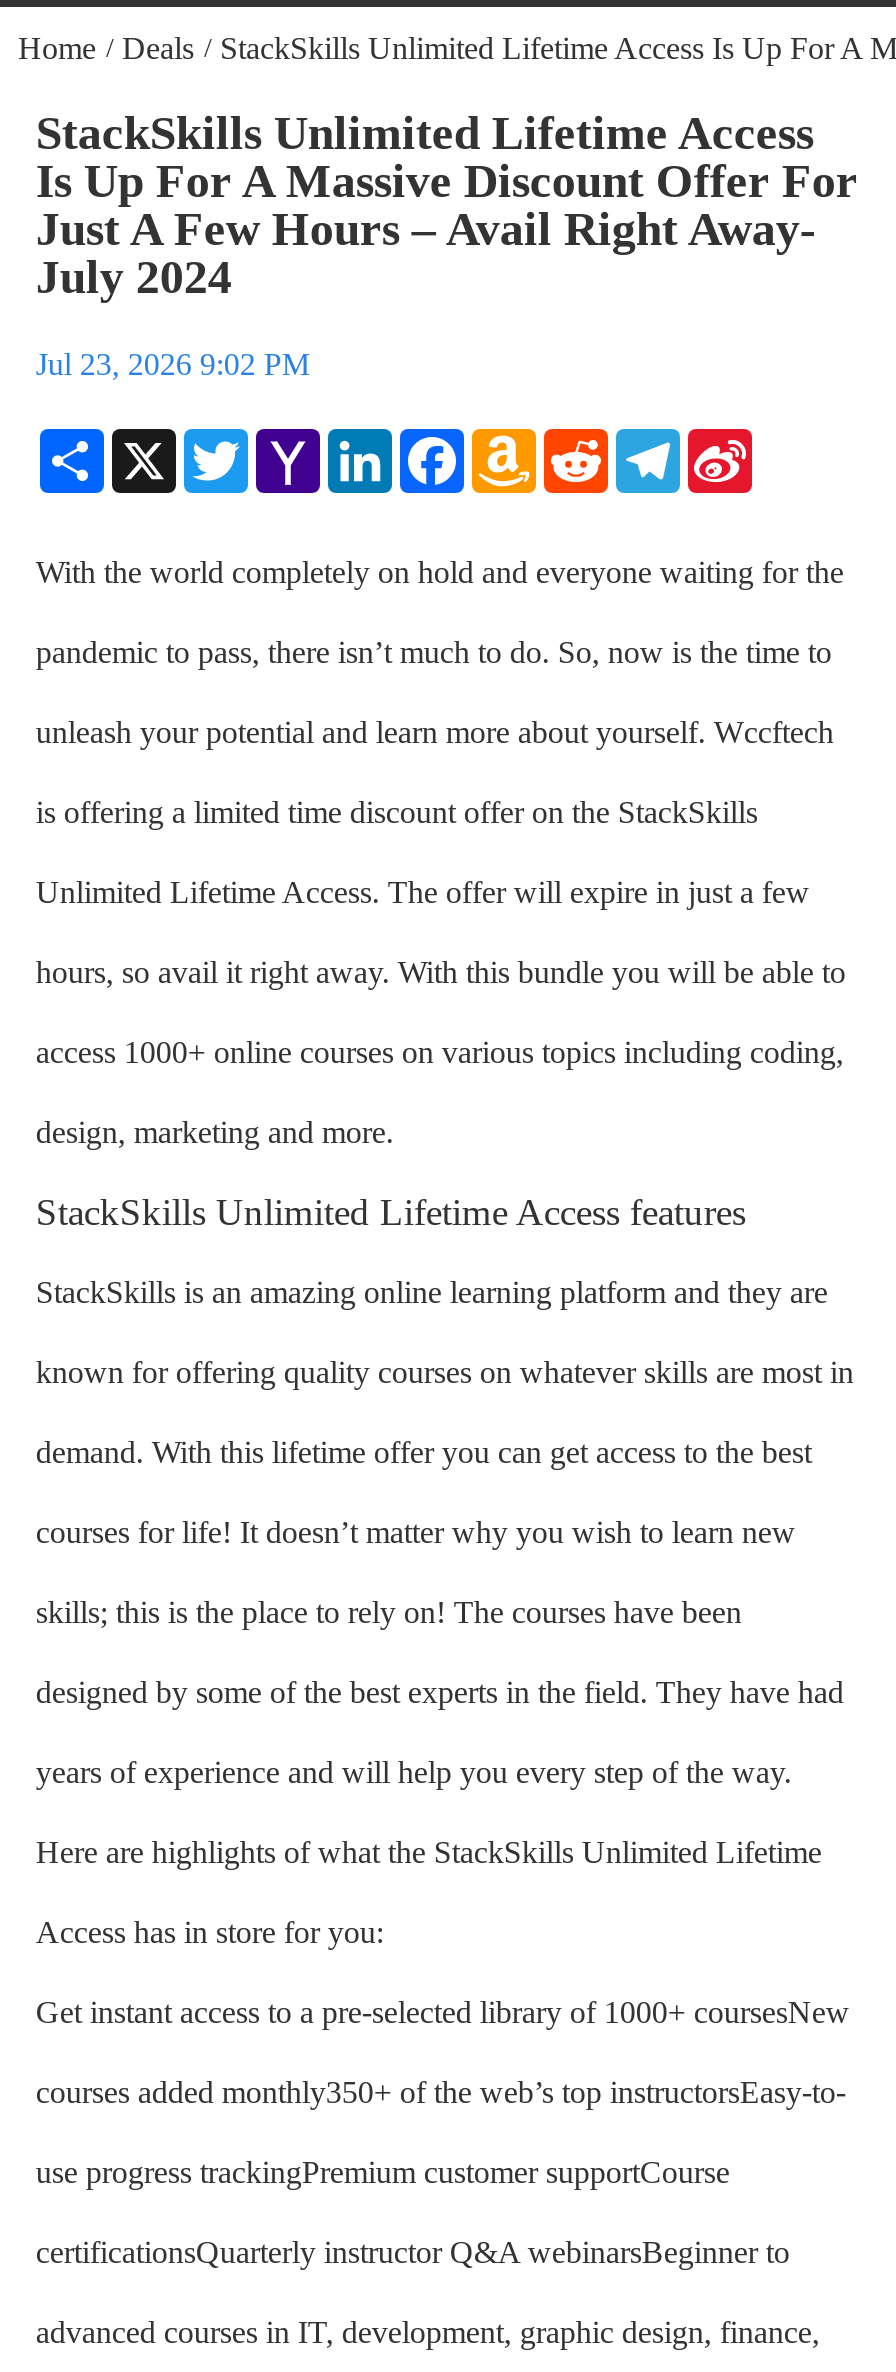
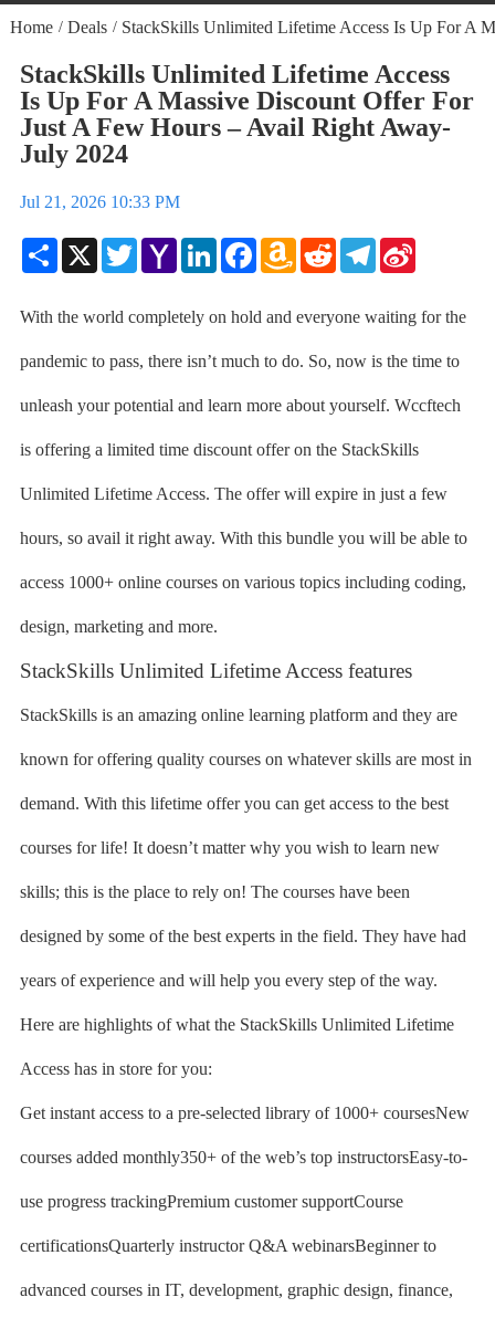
[36,347,310,381] Jul 23, 2026 9:02 PM -> [20,192,180,211] Jul 21, 2026 10:33 PM

